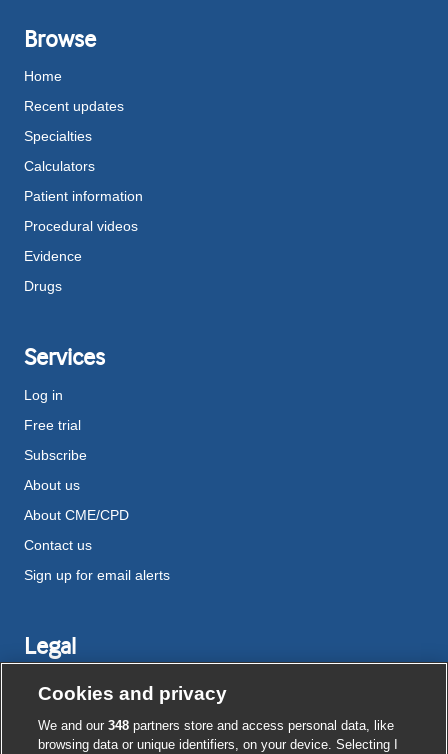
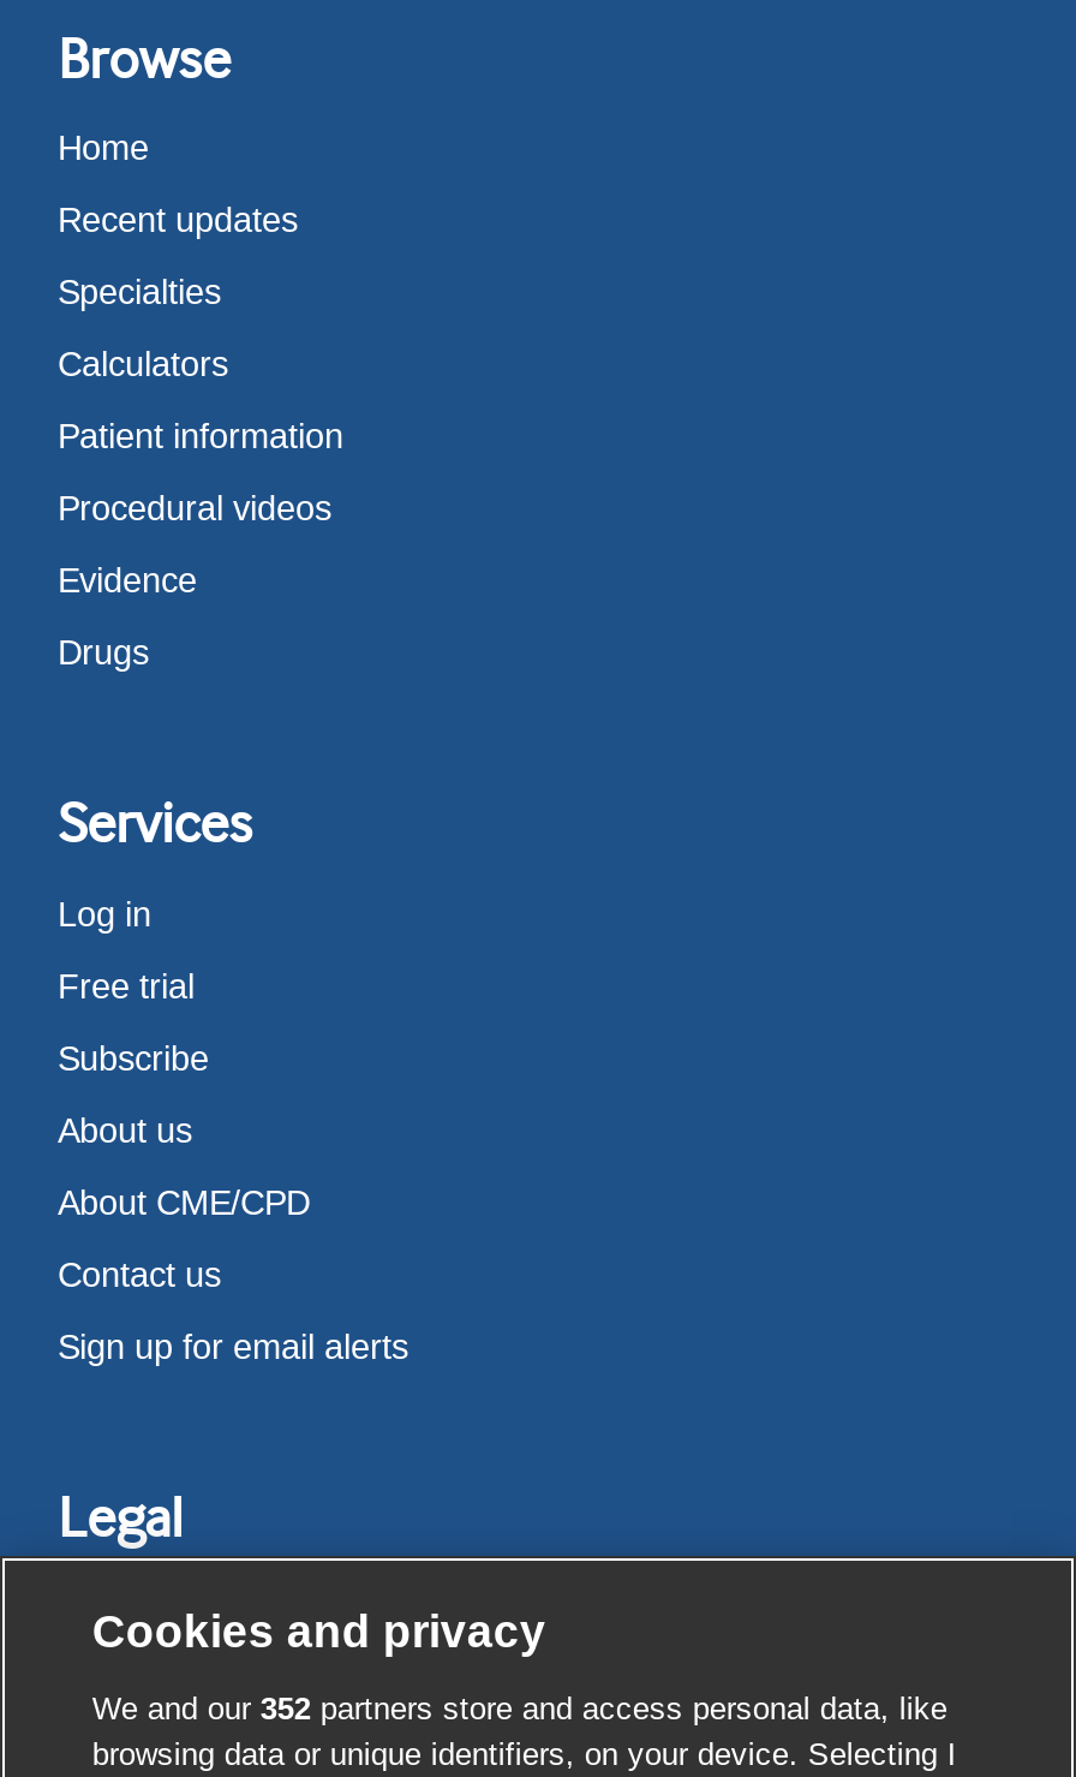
[38,718,394,733] We and our 348 partners store and access personal data, like -> [92,1690,947,1727] We and our 352 partners store and access personal data, like

